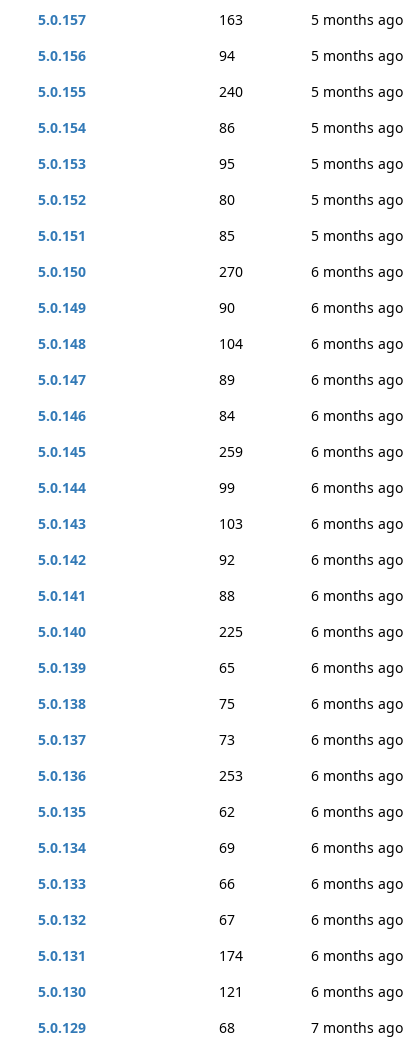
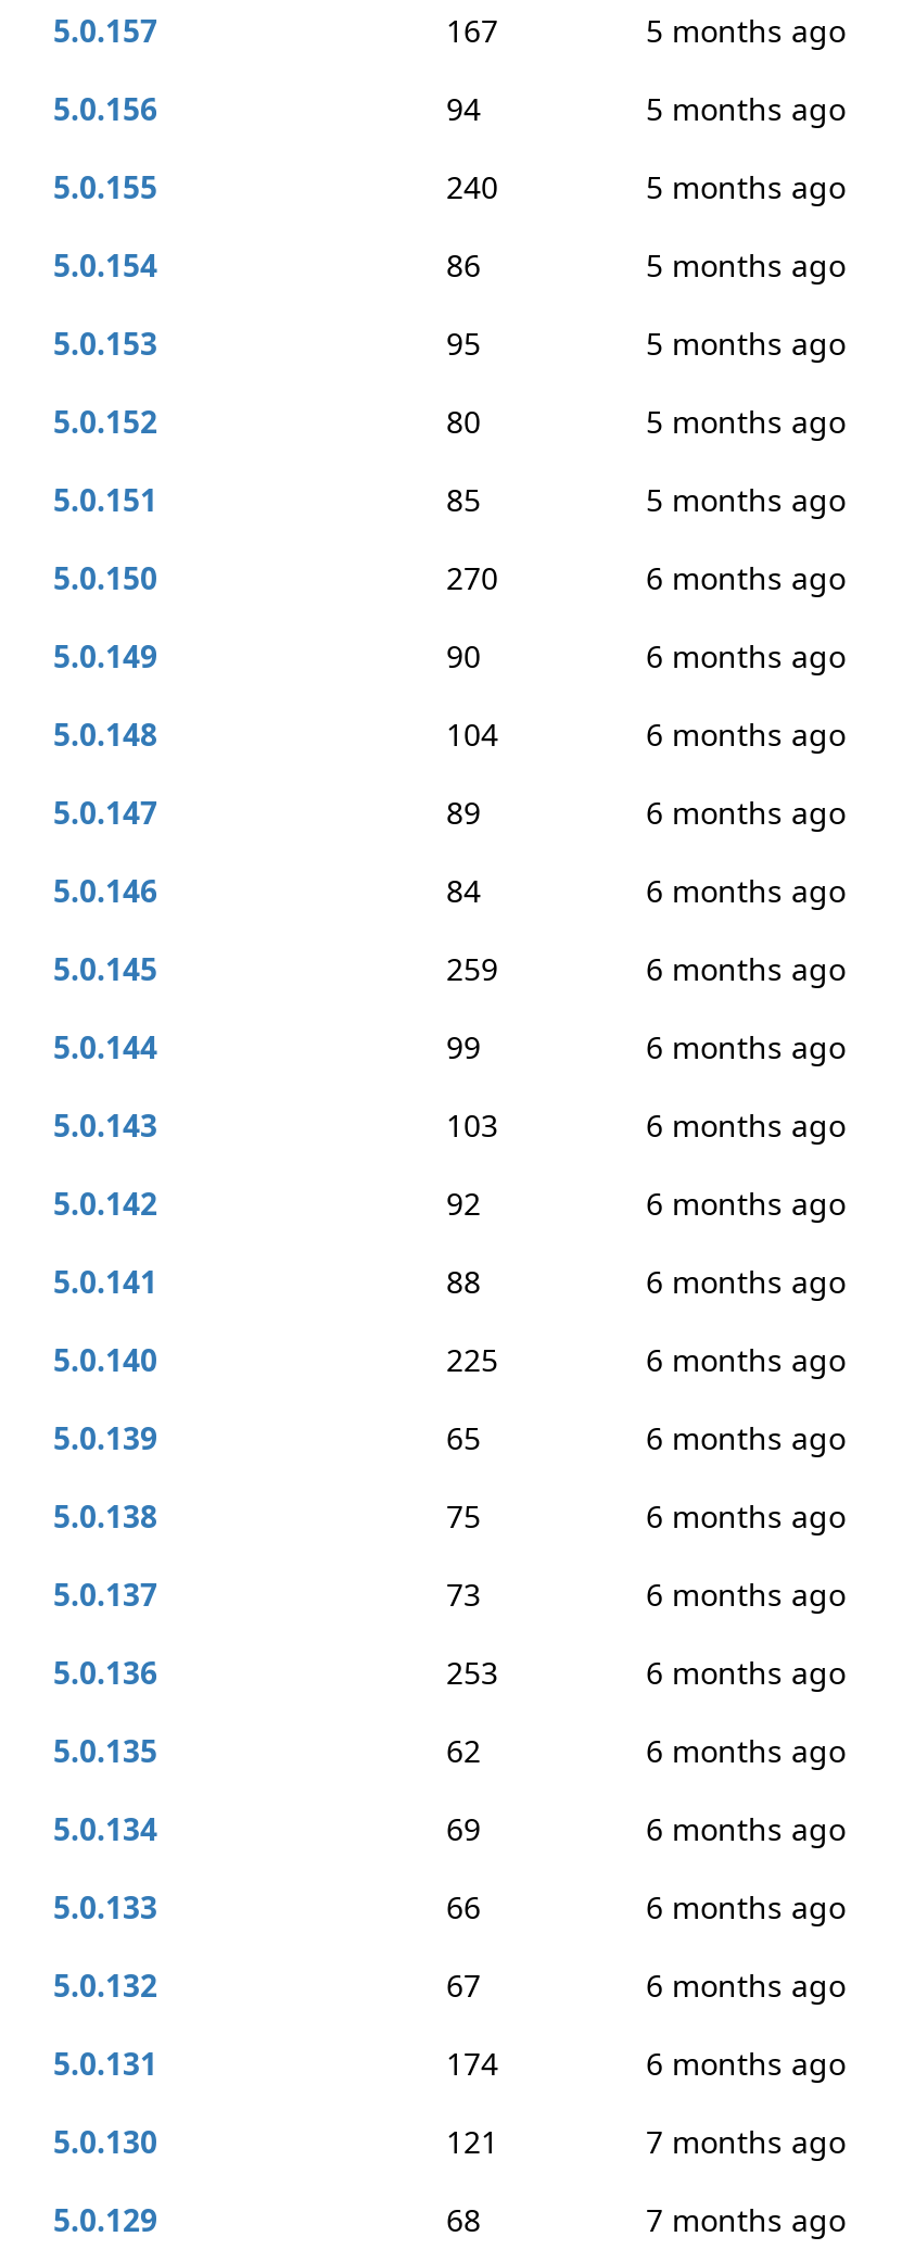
[219,10,243,29] 163 -> [446,10,498,51] 167
[311,982,403,1001] 6 months ago -> [646,2121,846,2162] 7 months ago

